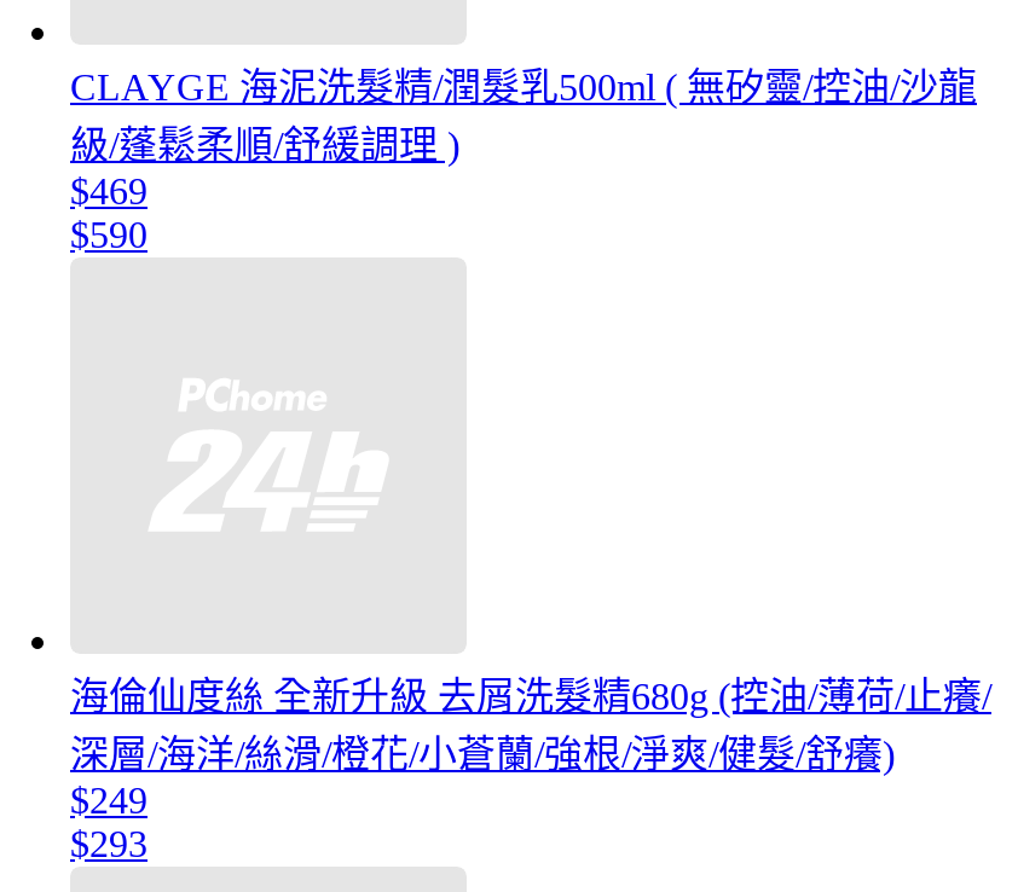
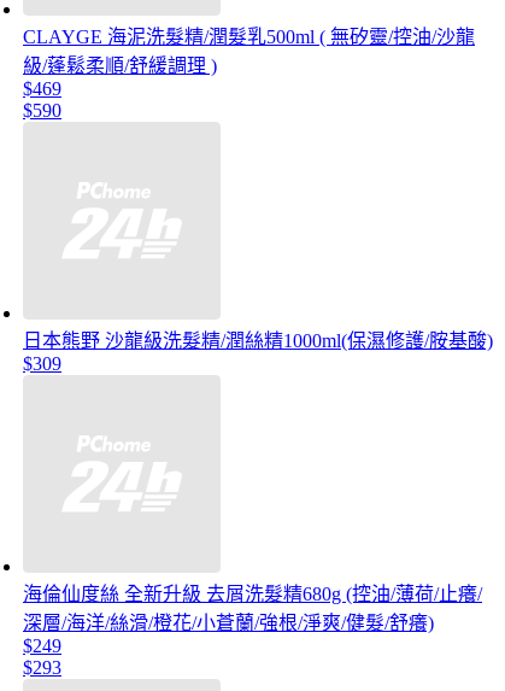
none -> [23,331,493,374] 日本熊野 沙龍級洗髮精/潤絲精1000ml(保濕修護/胺基酸) | $309

